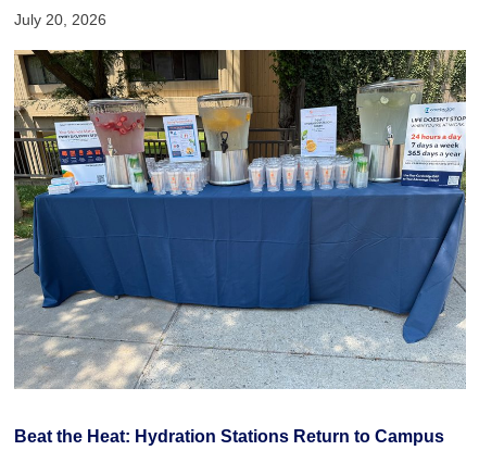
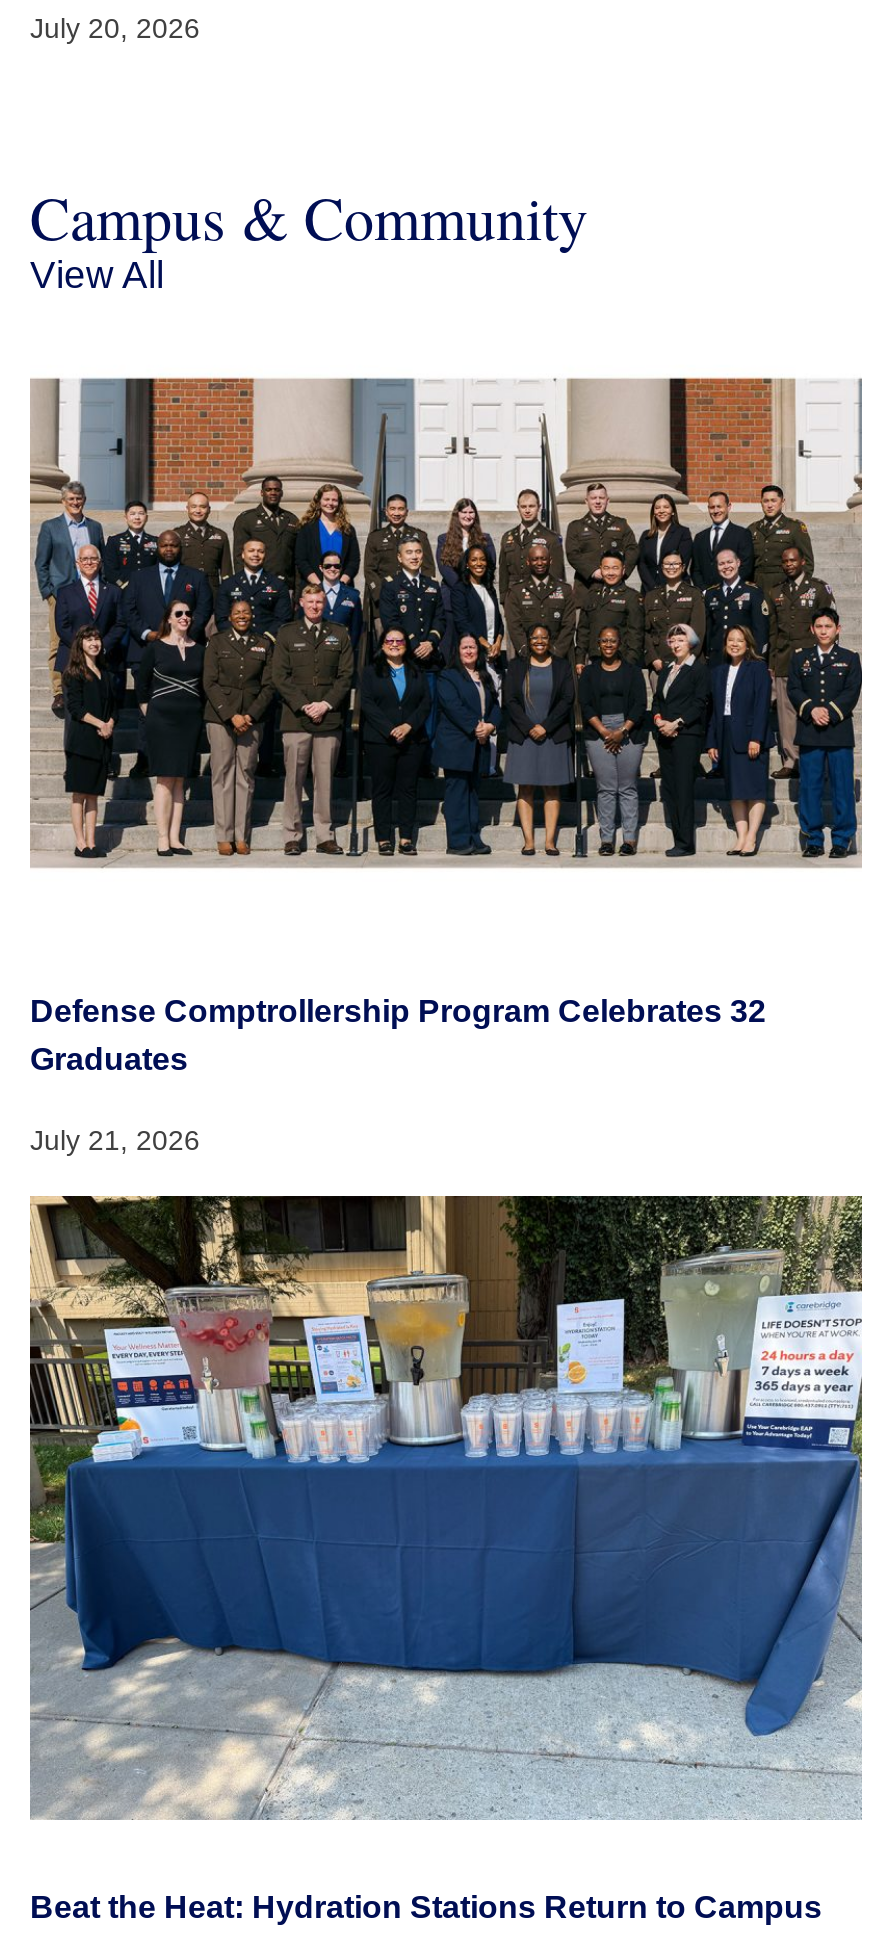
none -> [28,376,864,870] [image]
none -> [30,176,588,296] Campus & Community | View All
none -> [30,994,766,1156] Defense Comptrollership Program Celebrates 32 | Graduates | July 21, 2026

